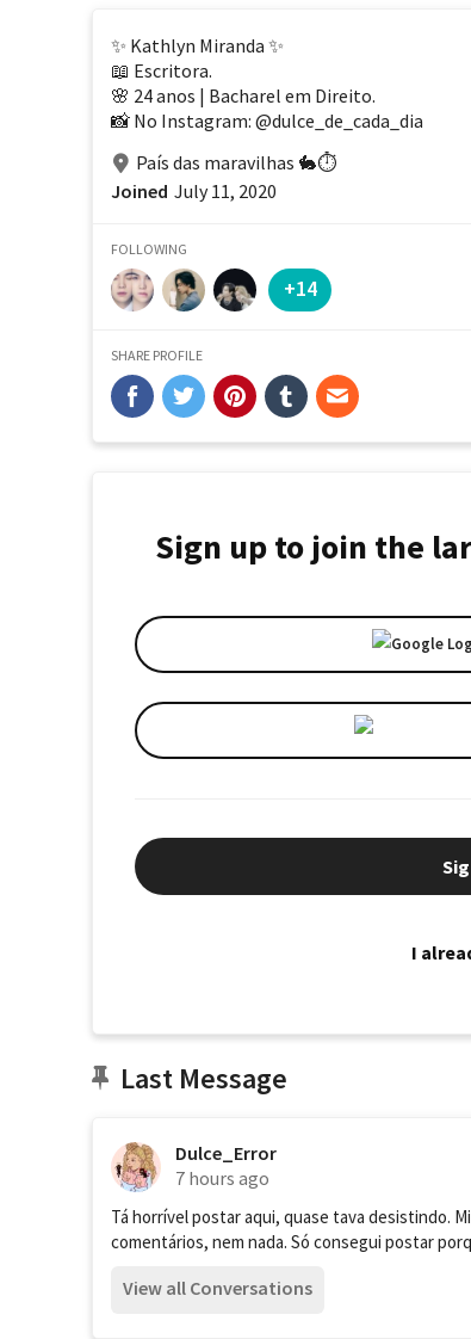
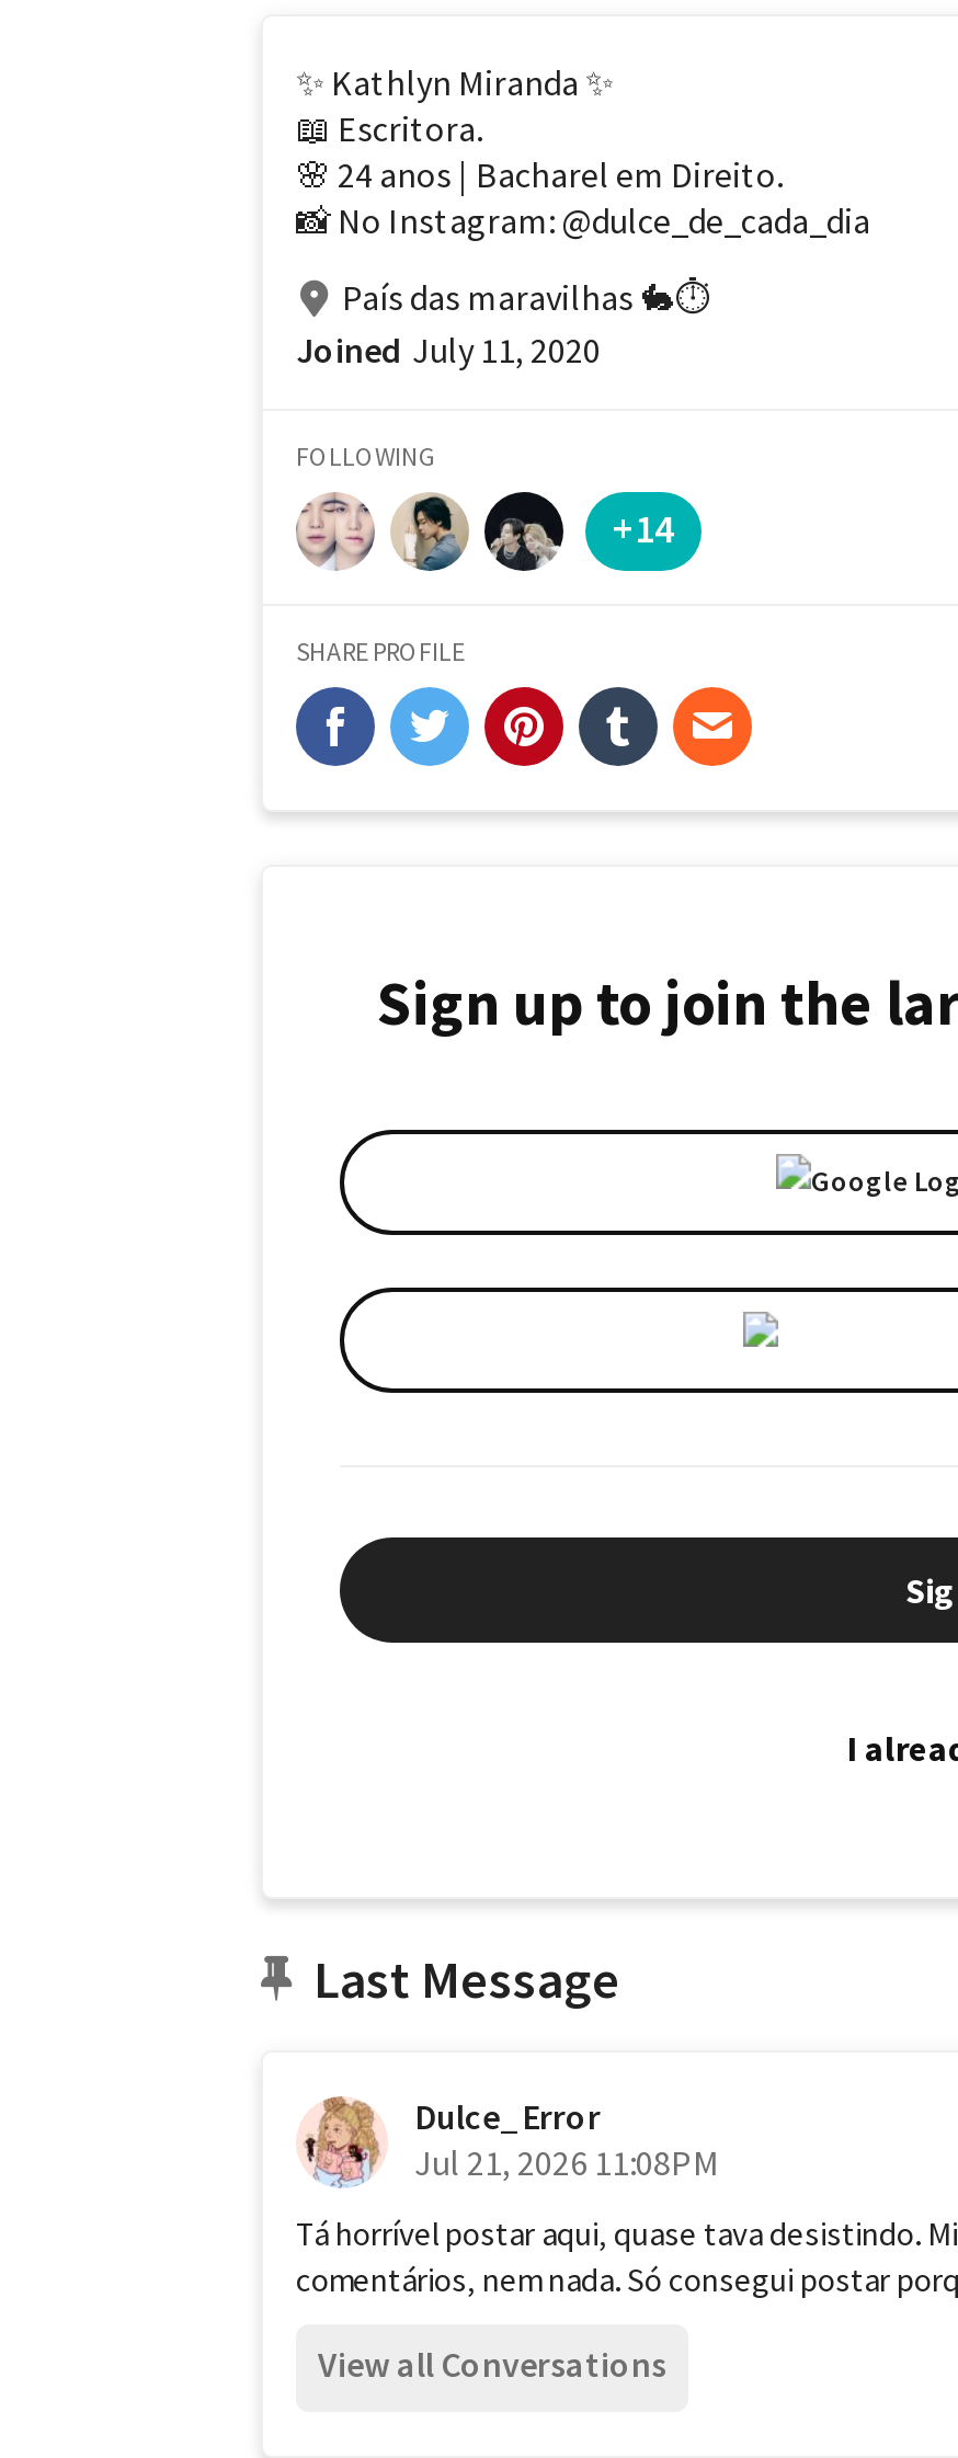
[175,1166,269,1190] 7 hours ago -> [414,2140,719,2184] Jul 21, 2026 11:08PM

